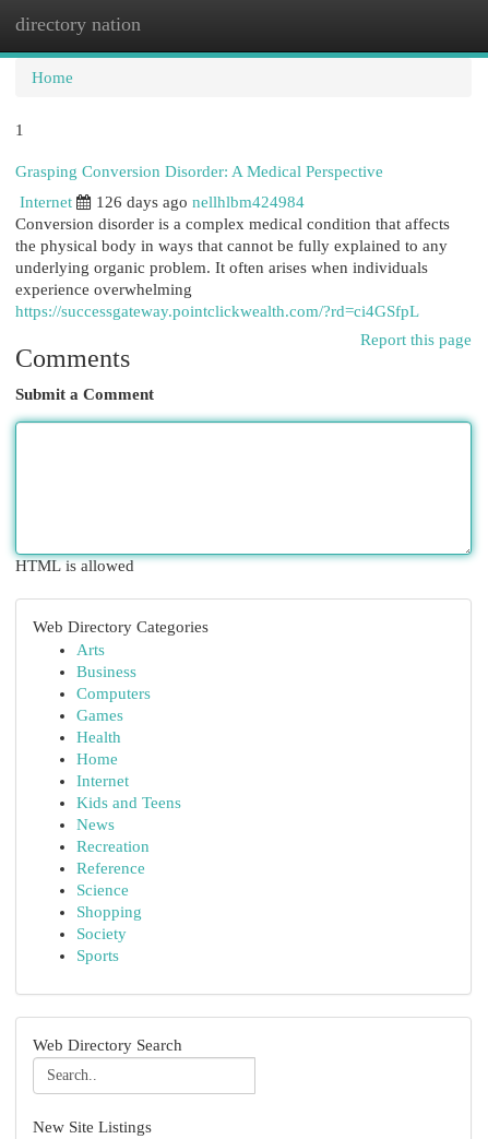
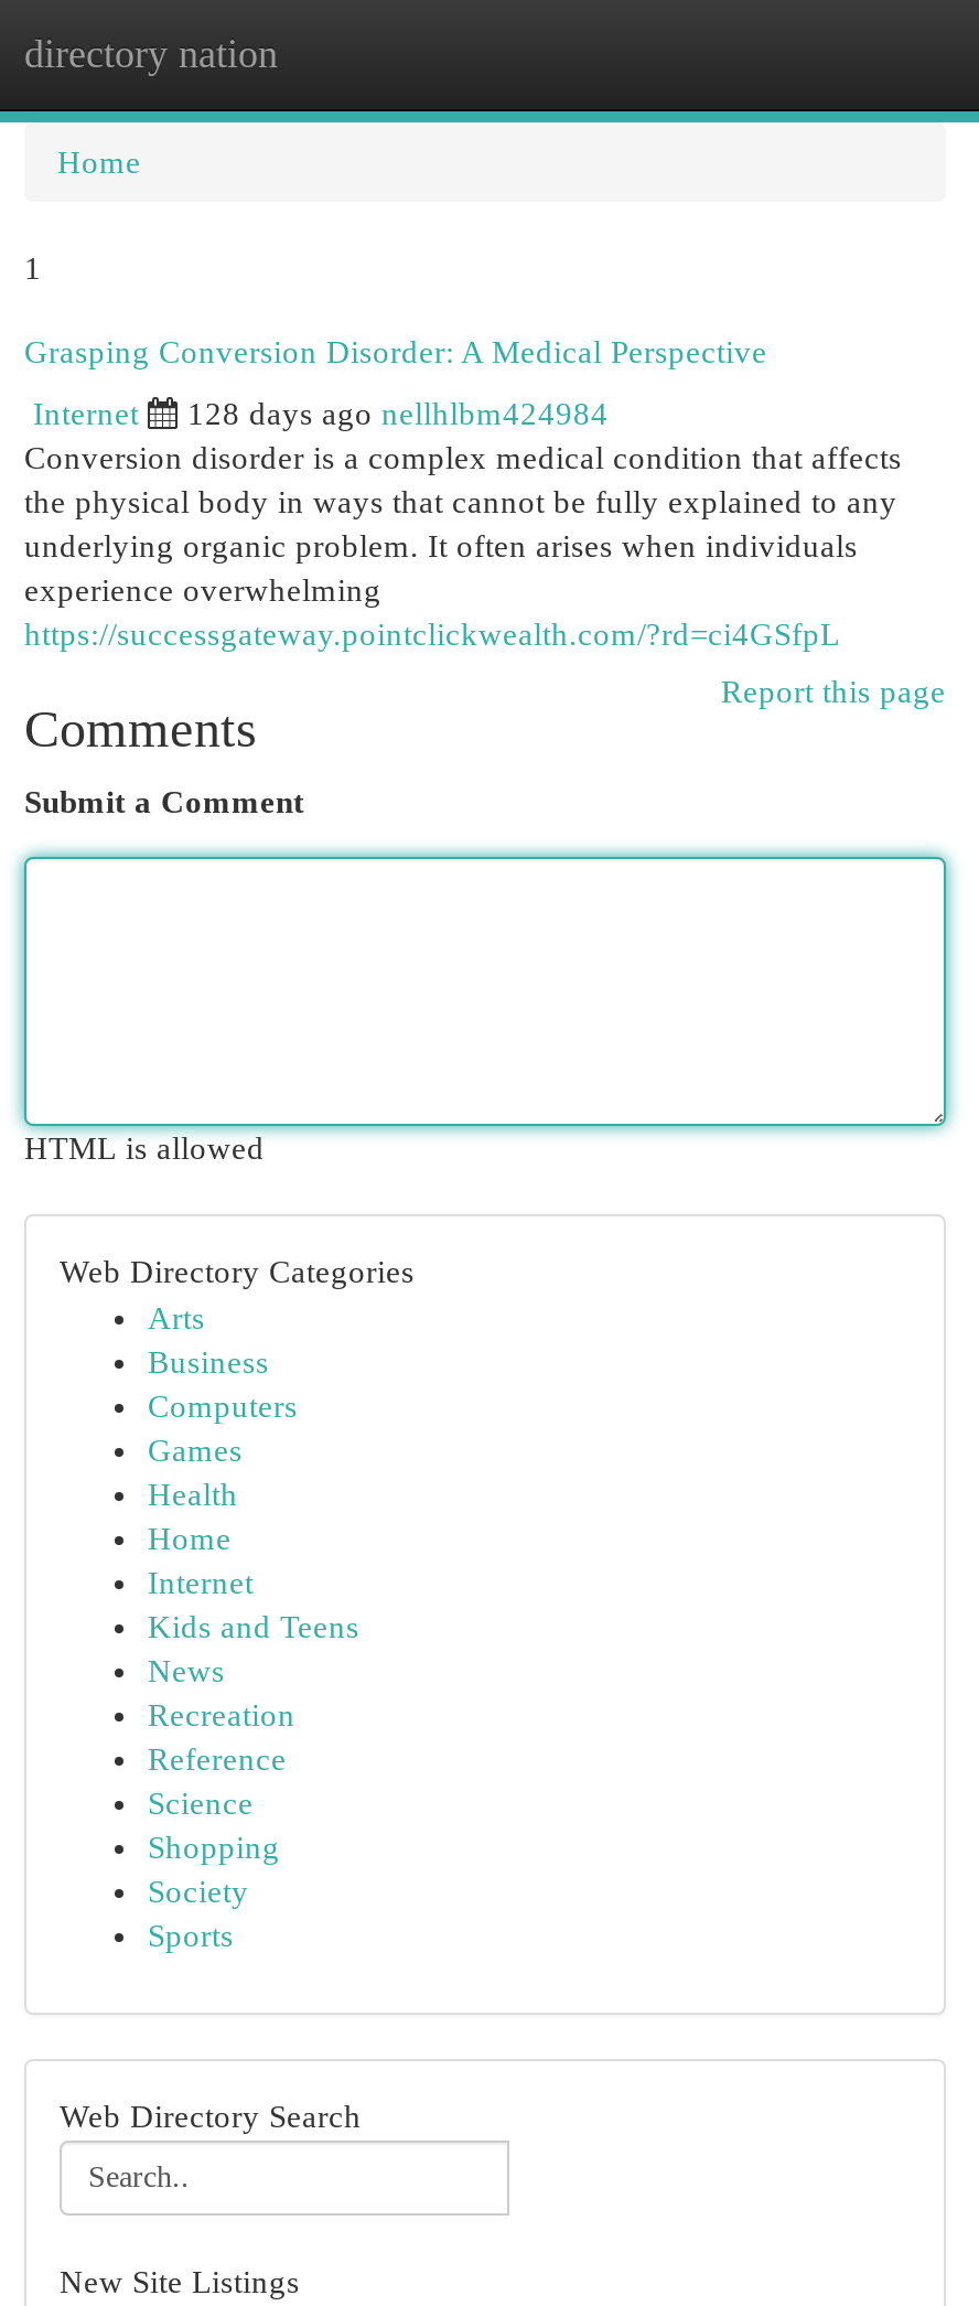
[96,193,305,211] 126 days ago nellhlbm424984 -> [187,396,609,431] 128 days ago nellhlbm424984

